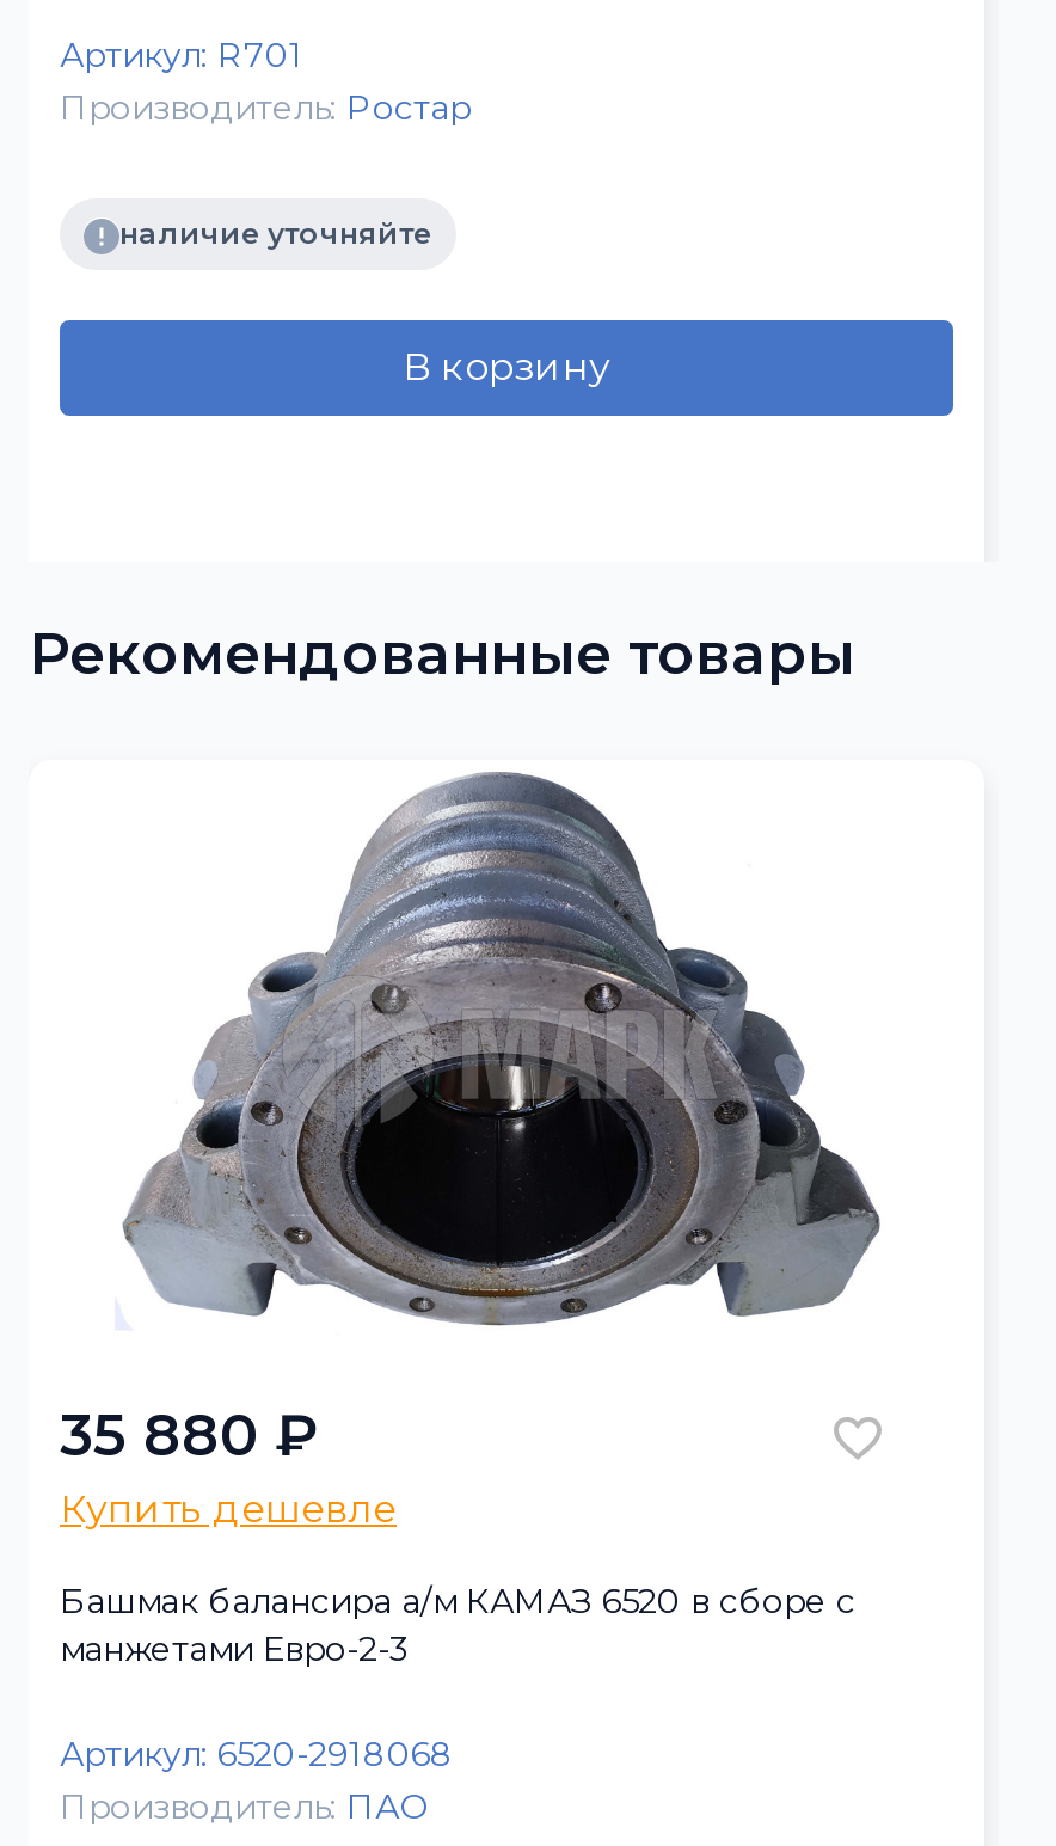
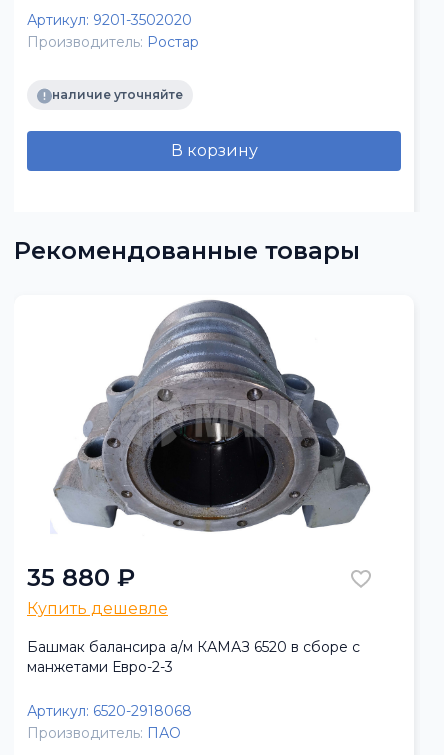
[60,33,303,76] Артикул: R701 -> [27,11,192,29] Артикул: 9201-3502020

